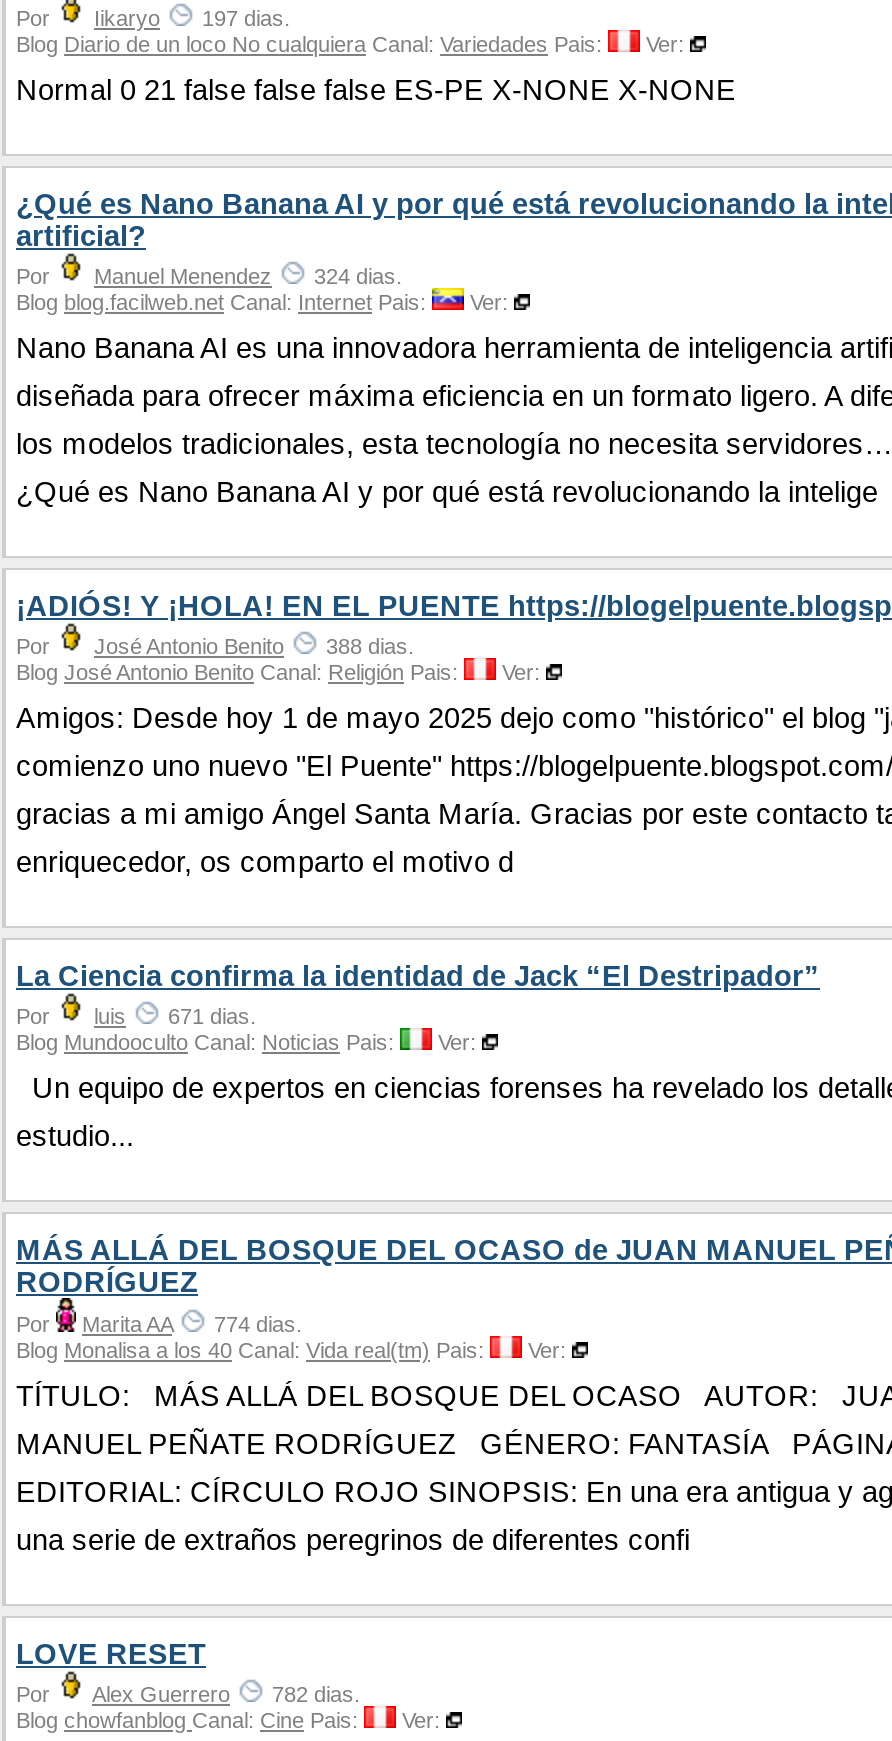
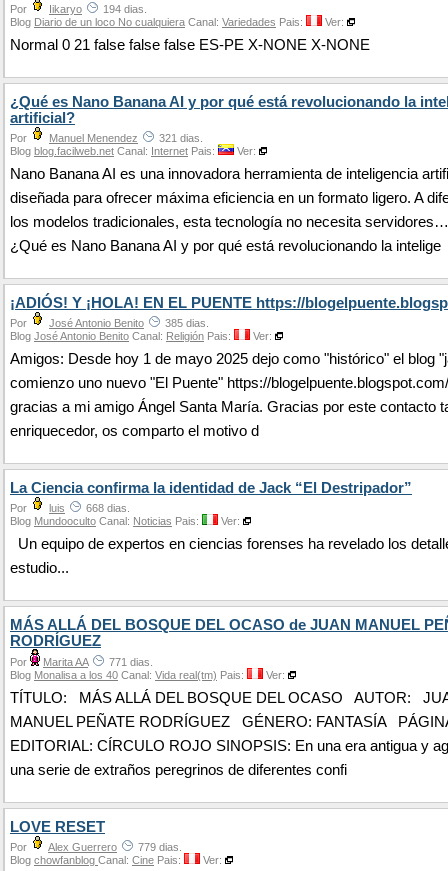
[16,5,290,29] Por Iikaryo 197 dias. -> [10,3,147,15] Por Iikaryo 194 dias.
[16,263,402,287] Por Manuel Menendez 324 dias. -> [10,132,203,144] Por Manuel Menendez 321 dias.
[16,633,414,657] Por José Antonio Benito 388 dias. -> [10,317,209,329] Por José Antonio Benito 385 dias.
[16,1003,256,1027] Por luis 671 dias. -> [10,502,130,514] Por luis 668 dias.
[16,1311,302,1335] Por Marita AA 774 dias. -> [10,656,153,668] Por Marita AA 771 dias.
[16,1681,360,1705] Por Alex Guerrero 782 dias. -> [10,841,182,853] Por Alex Guerrero 779 dias.

